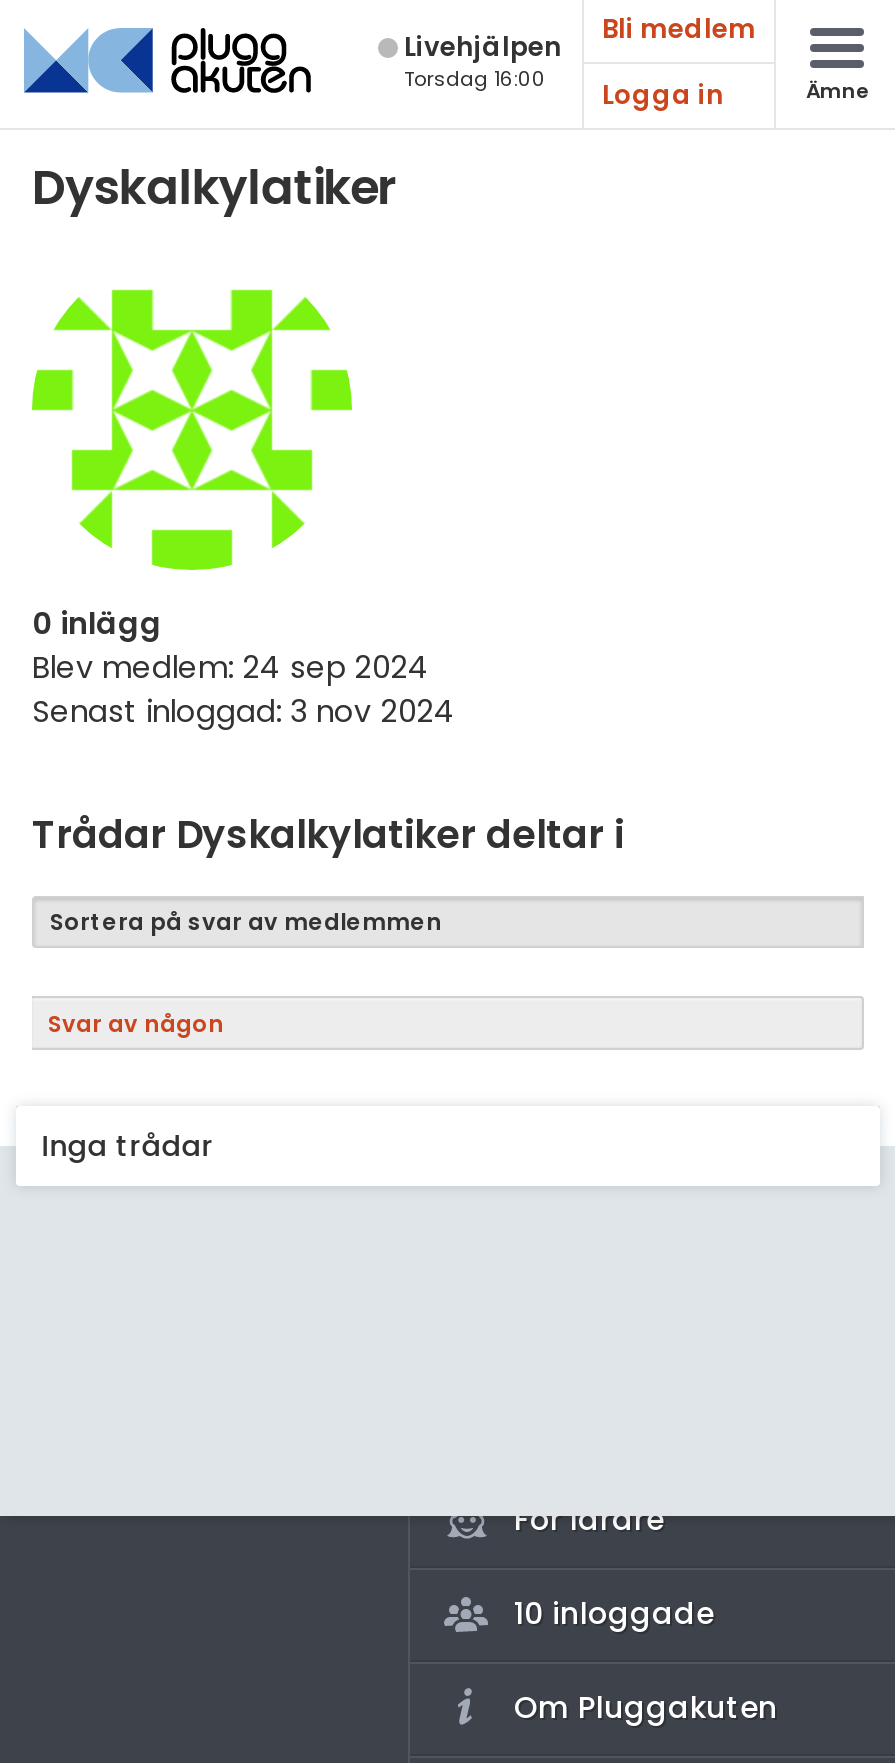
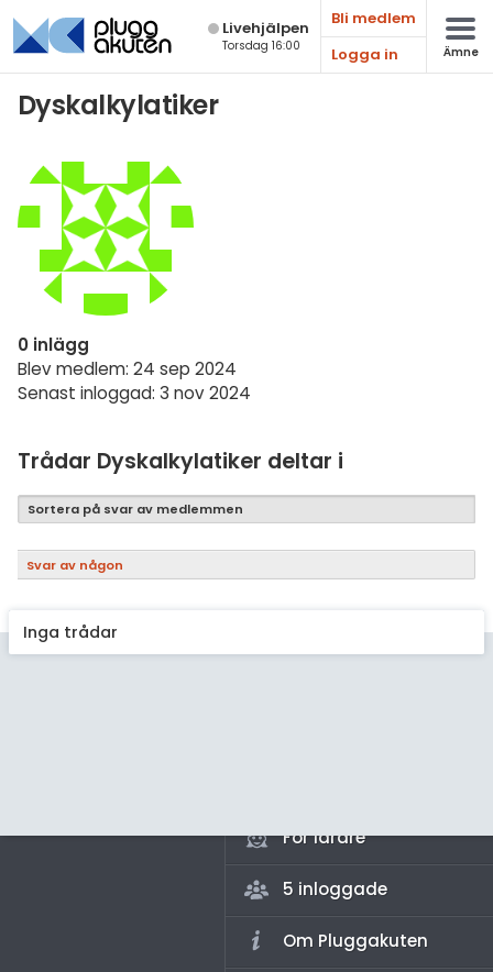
[514,1592,714,1634] 10 inloggade -> [283,877,387,901] 5 inloggade

